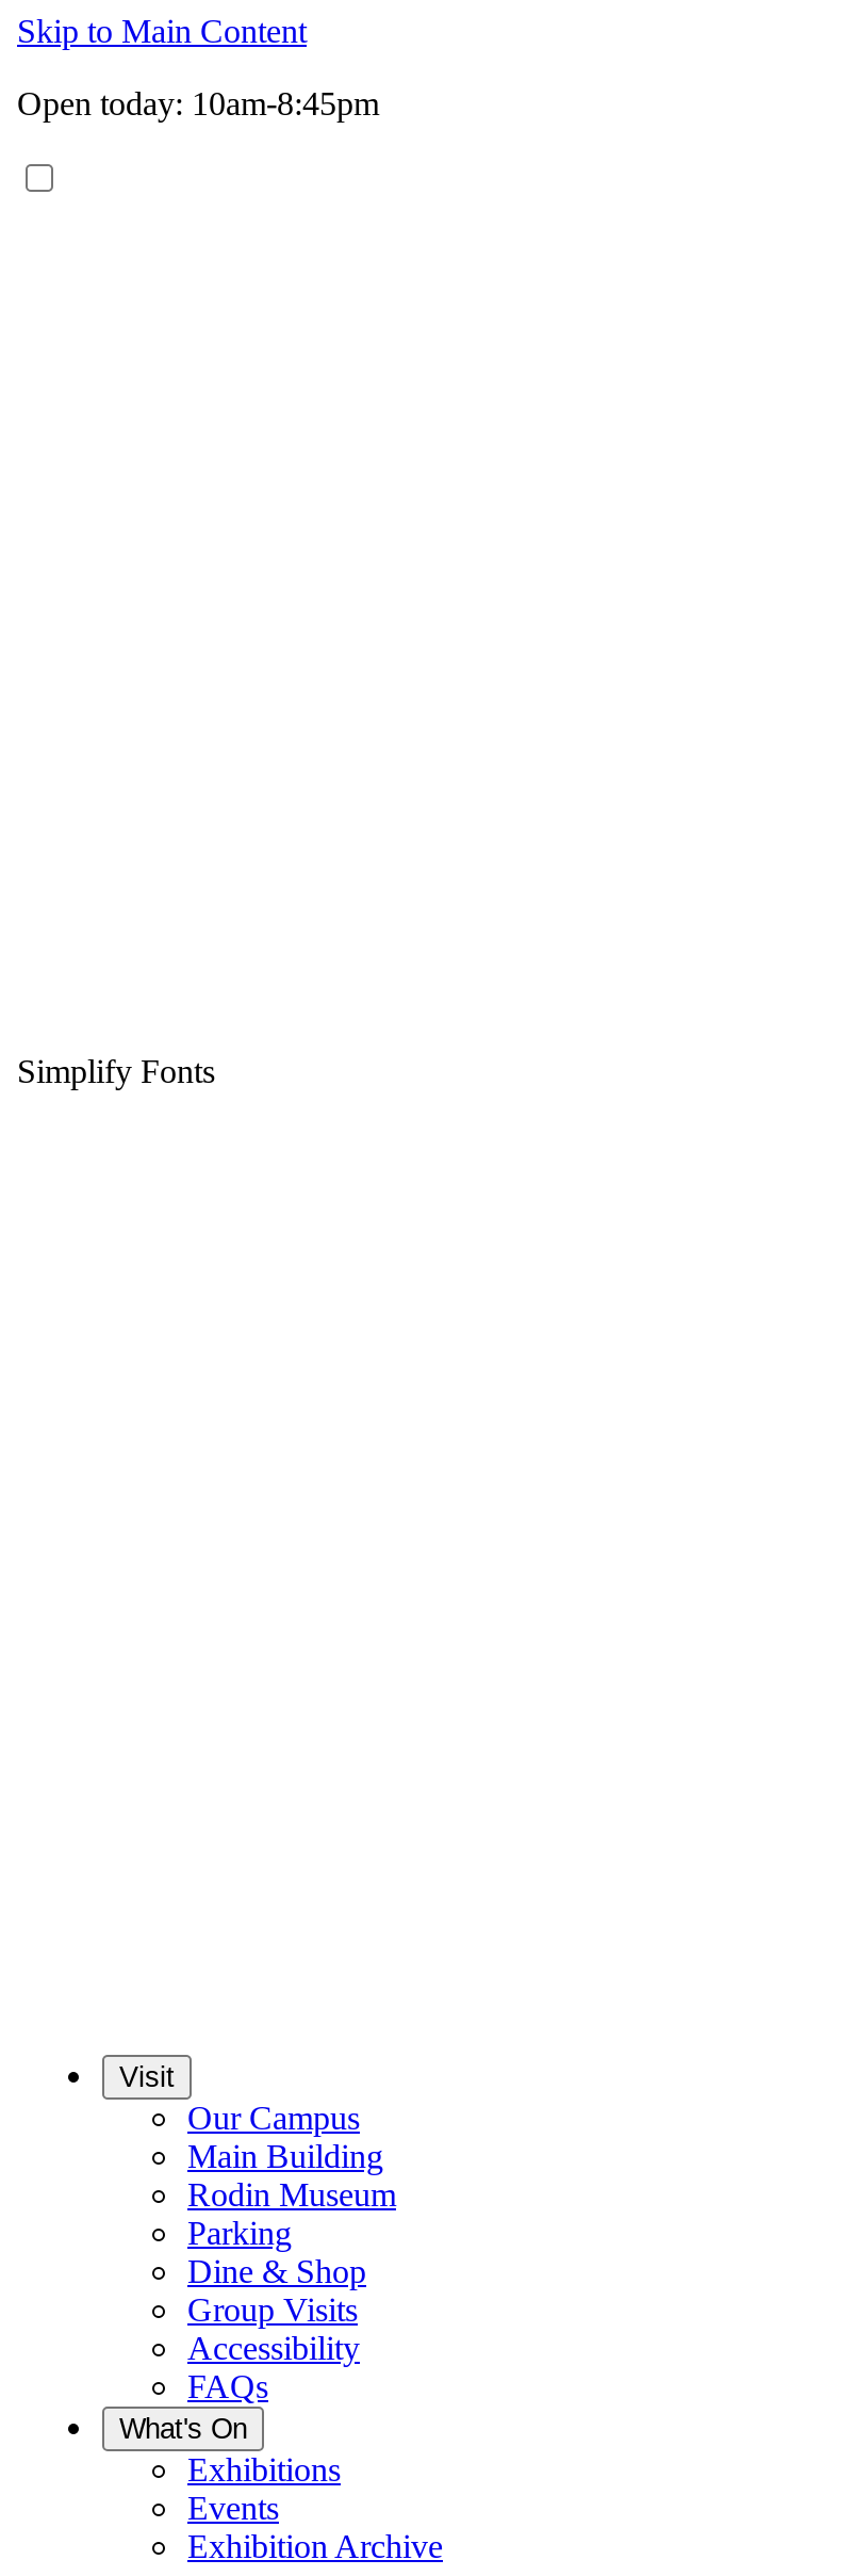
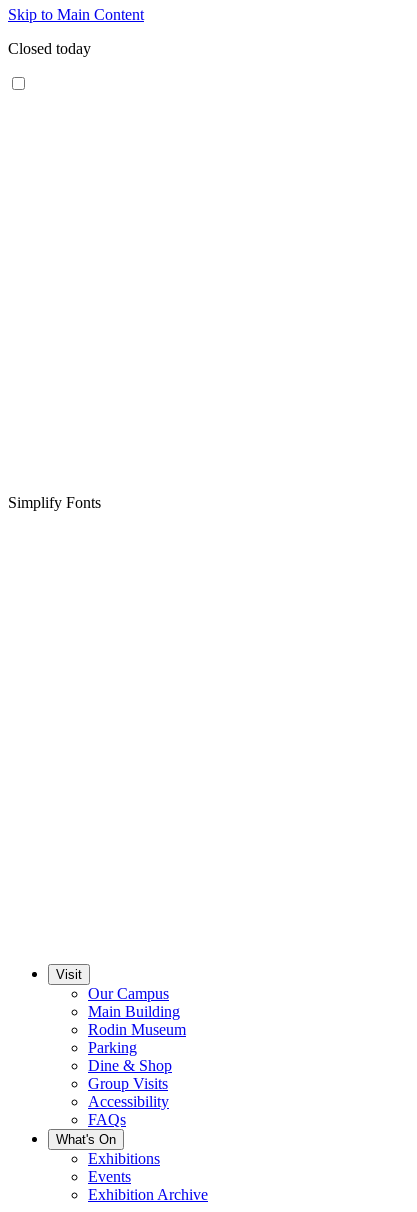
[17,85,379,121] Open today: 10am-8:45pm -> [8,40,91,57] Closed today

